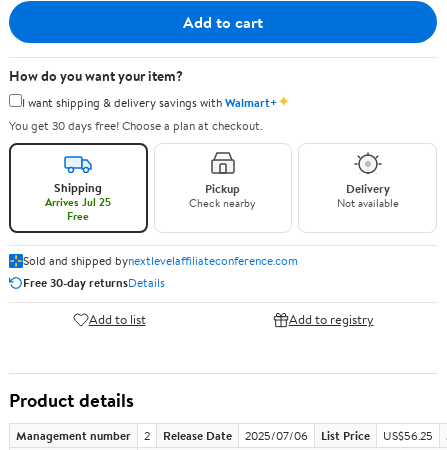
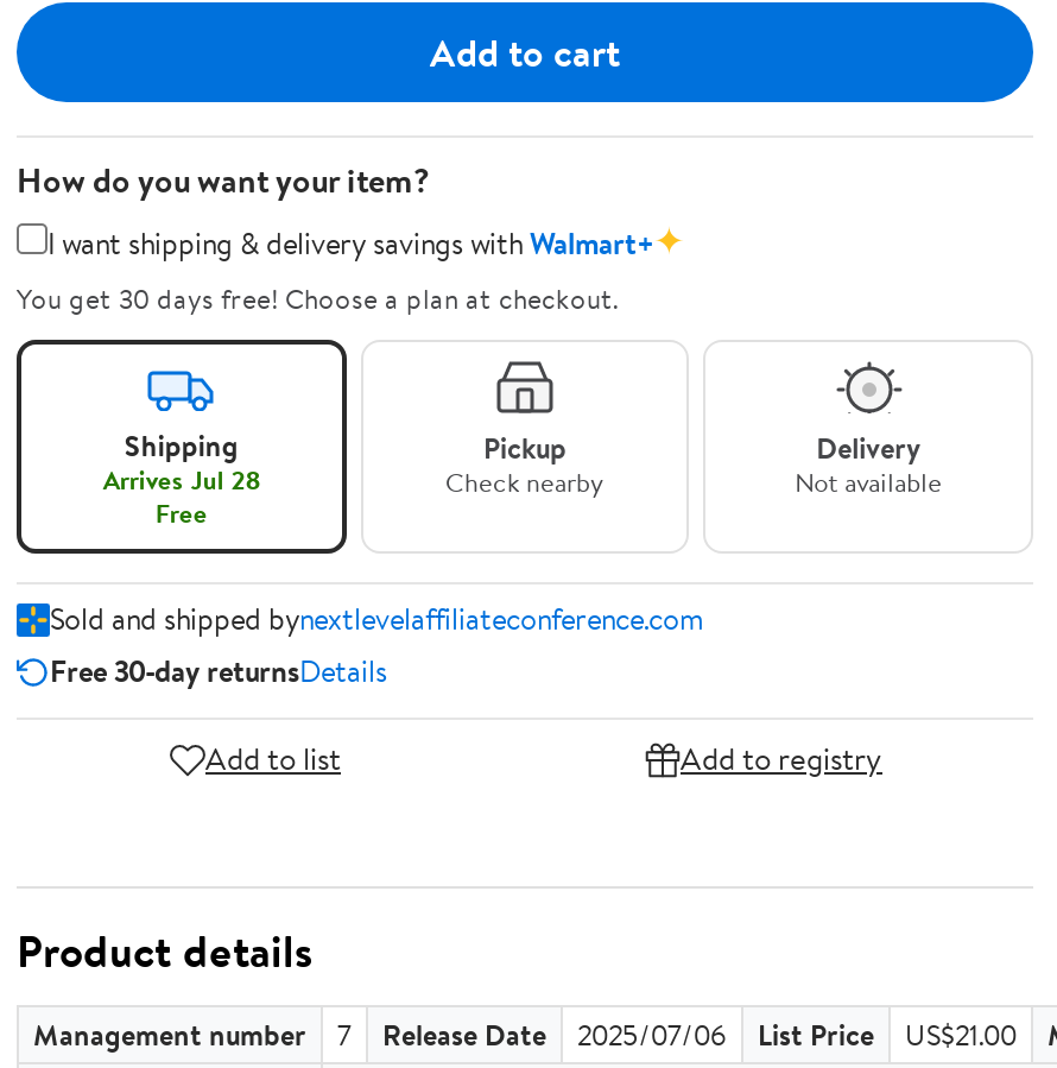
[45,194,111,210] Arrives Jul 25 -> [103,461,260,499] Arrives Jul 28
[144,427,150,444] 2 -> [337,1015,352,1055] 7
[383,427,433,444] US$56.25 -> [905,1015,1017,1055] US$21.00

